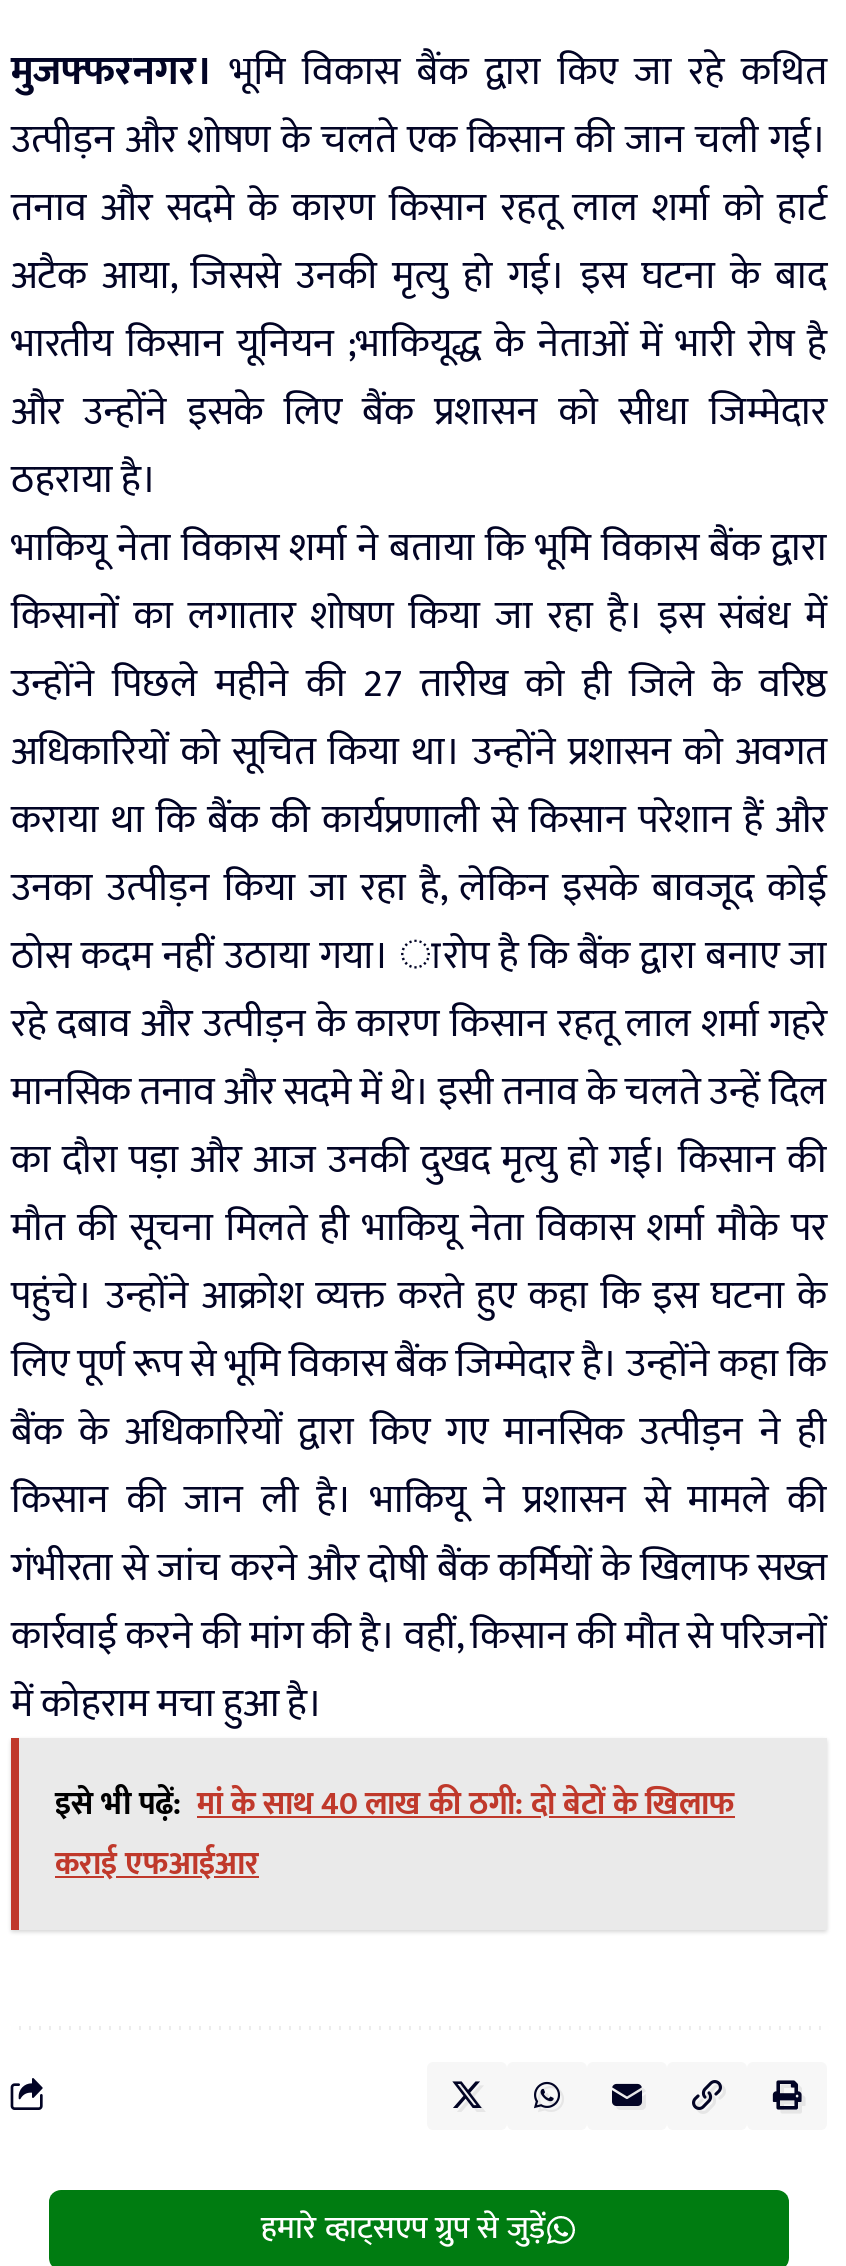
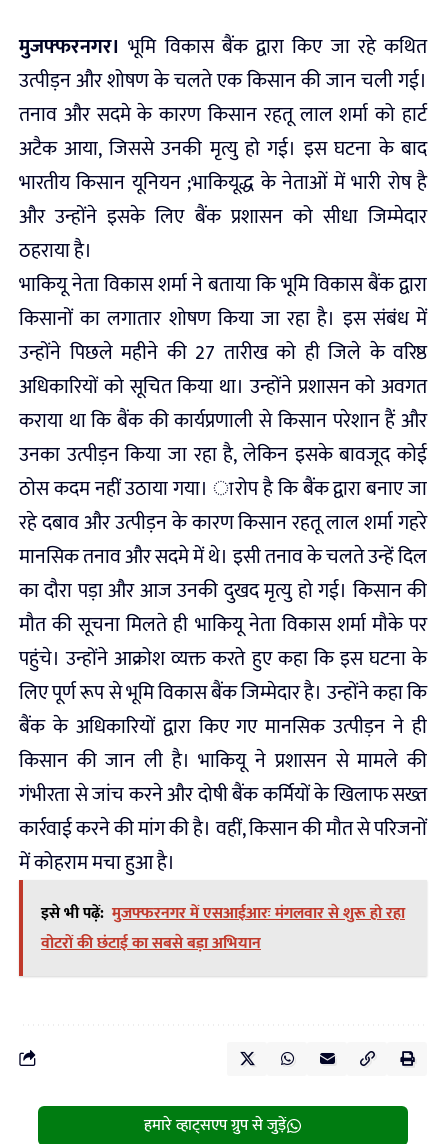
[55,1777,735,1891] इसे भी पढ़ें: मां के साथ 40 लाख की ठगी: दो बेटों के खिलाफ | कराई एफआईआर -> [41,900,405,957] इसे भी पढ़ें: मुजफ्फरनगर में एसआईआरः मंगलवार से शुरू हो रहा | वोटरों की छंटाई का सबसे बड़ा अभियान

